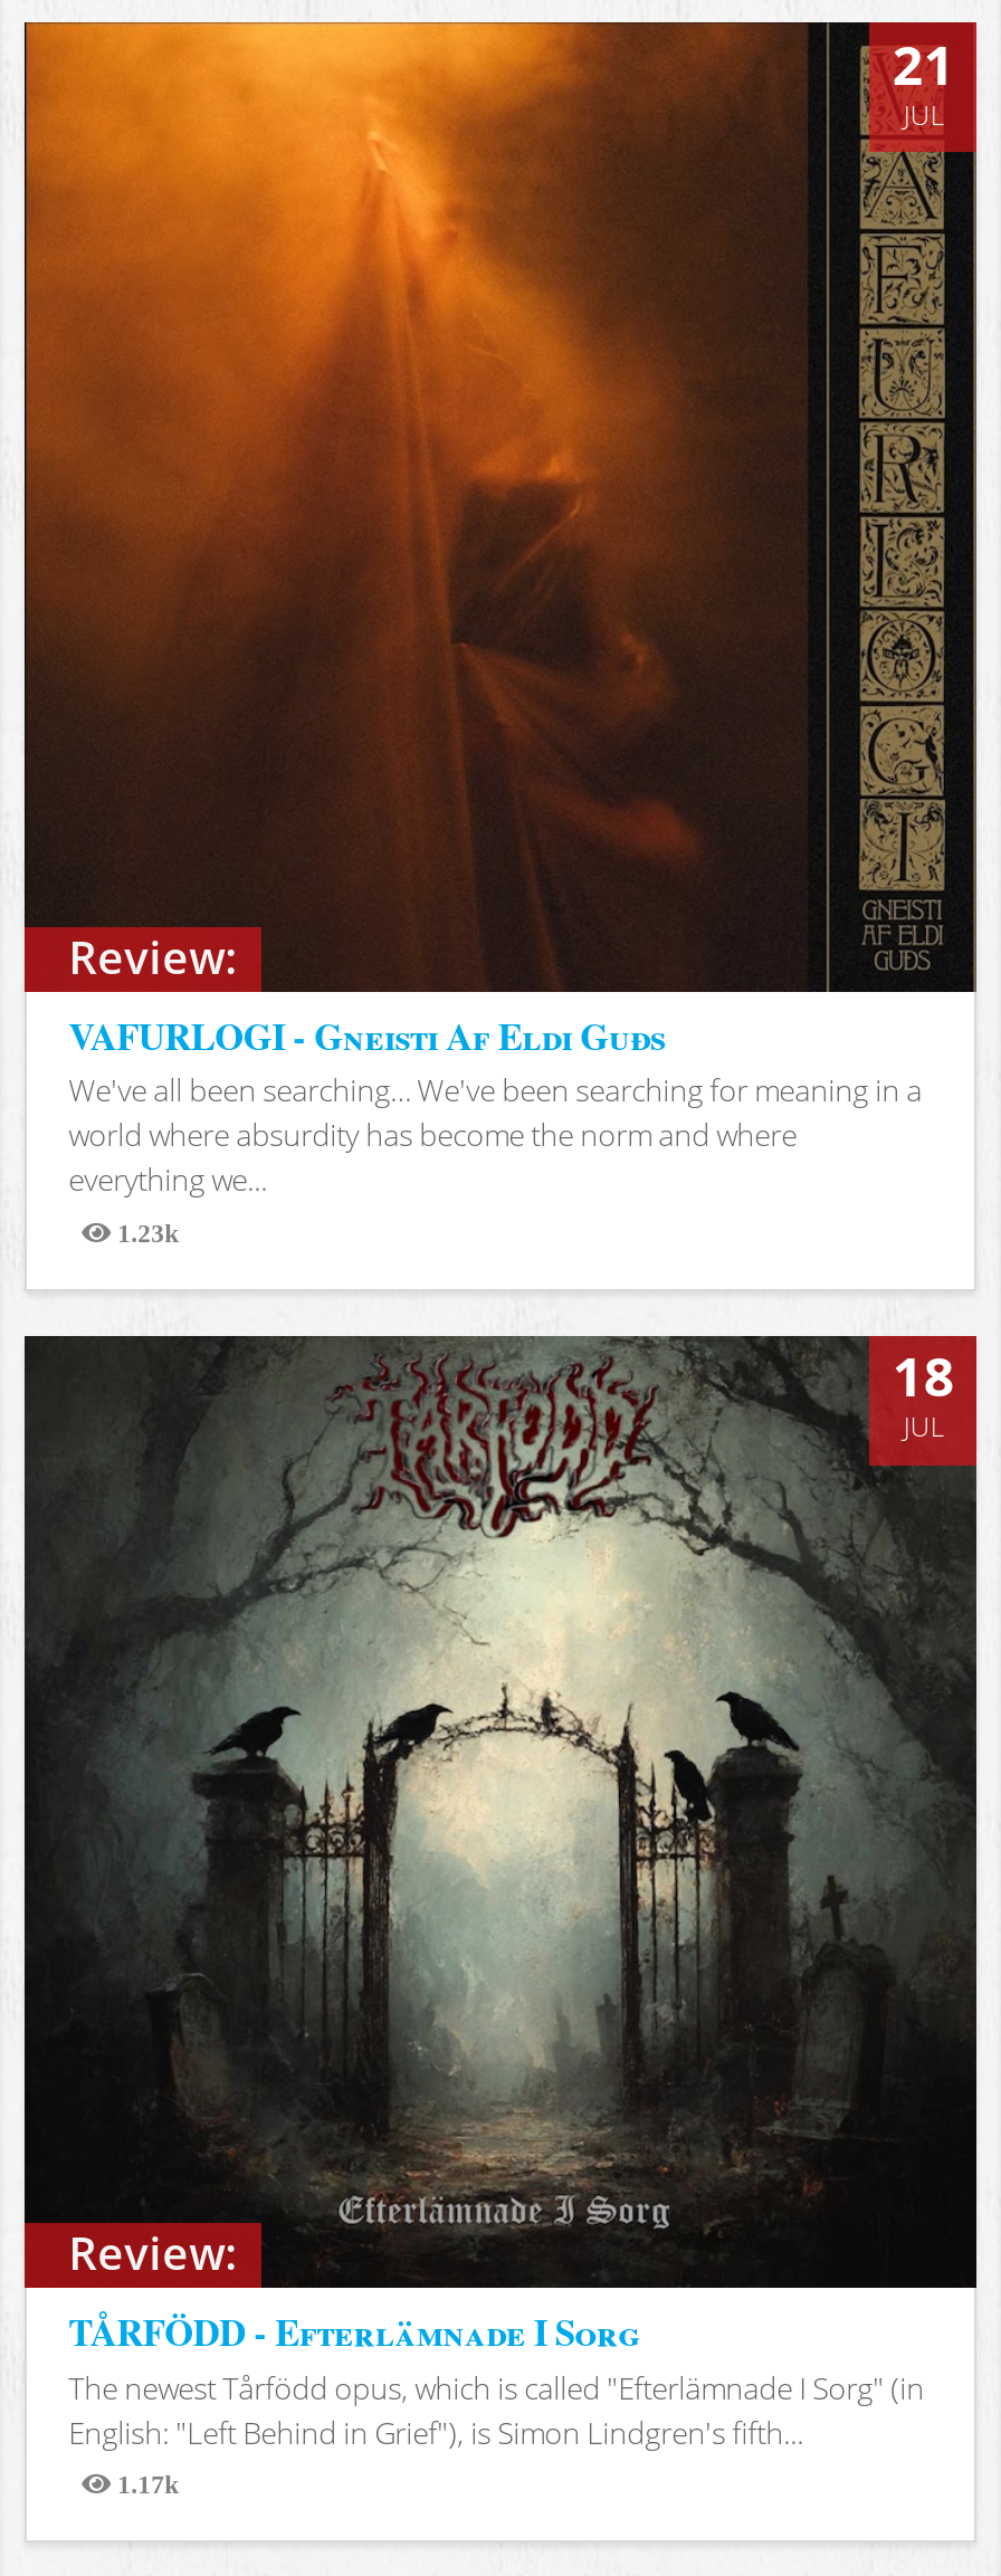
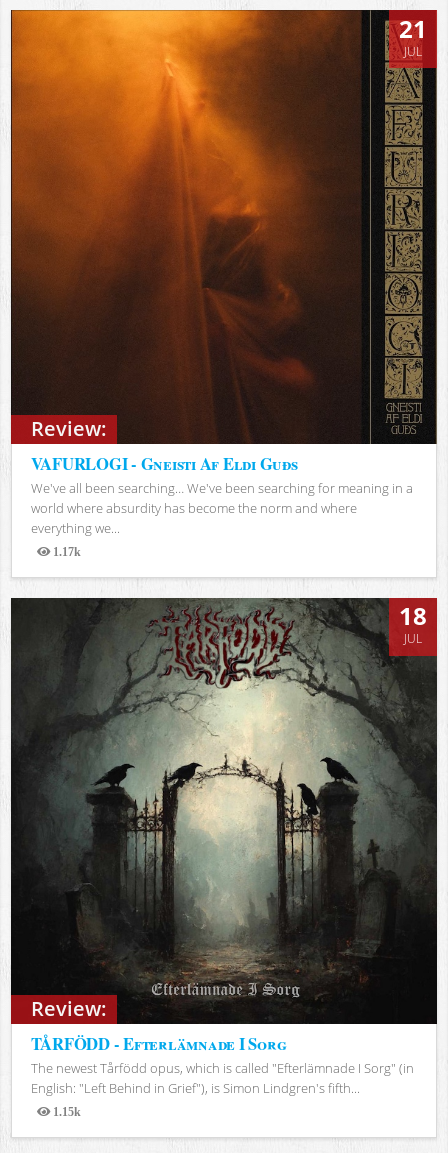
[111,1219,180,1244] 1.23k -> [50,546,81,557] 1.17k
[111,2470,180,2495] 1.17k -> [50,1106,81,1117] 1.15k

